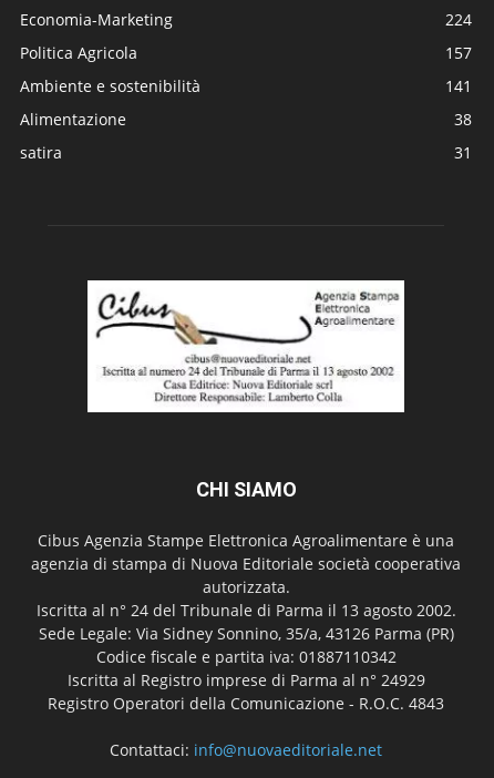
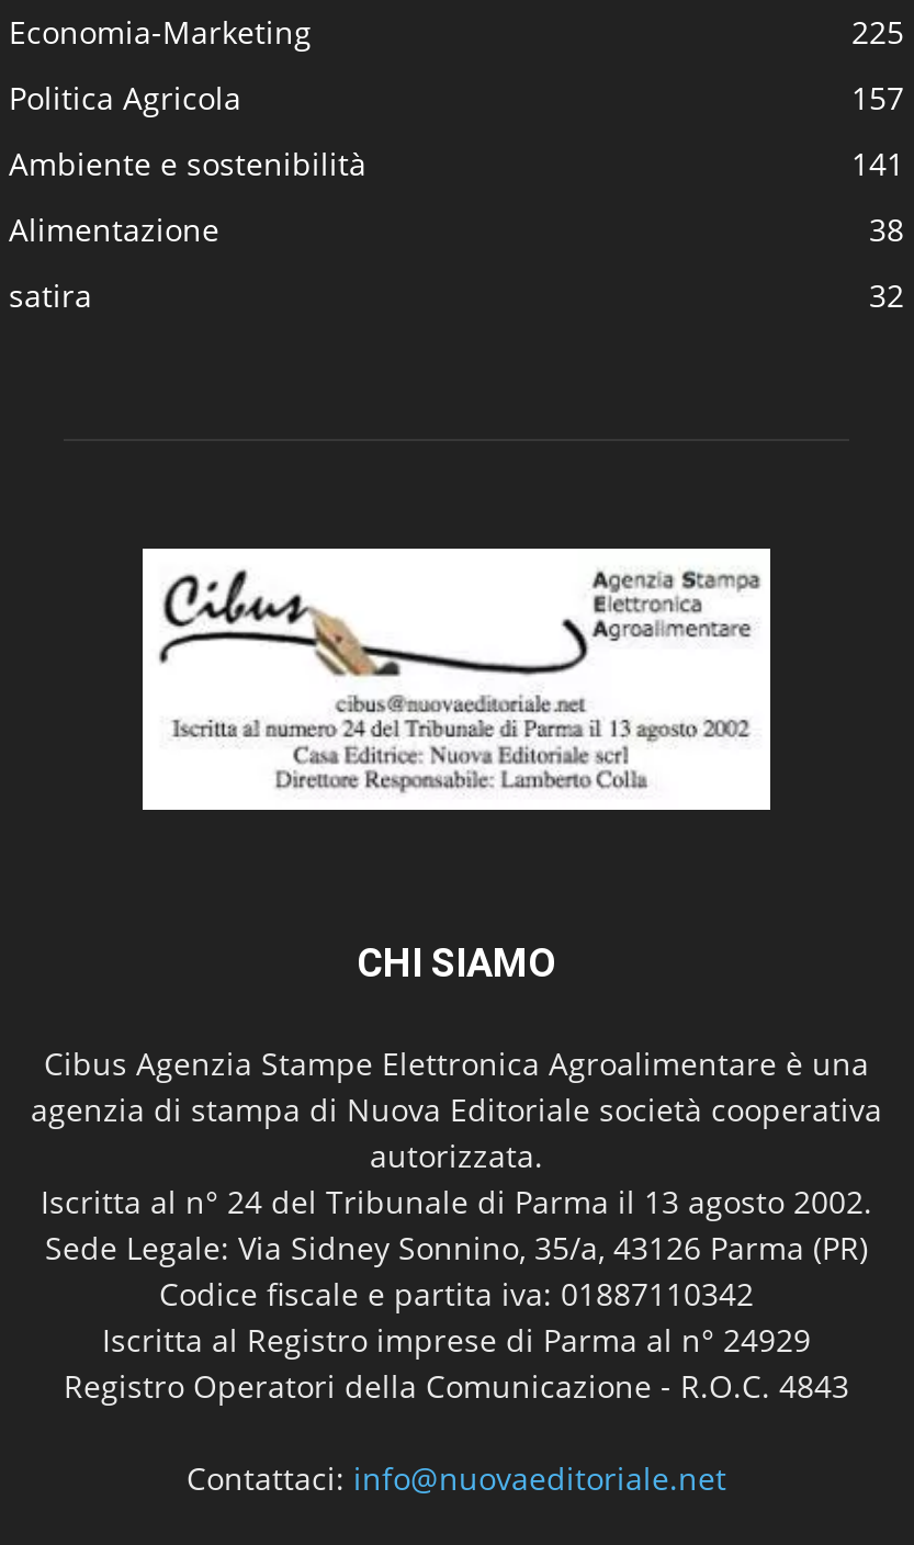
[445,9,472,30] 224 -> [851,10,904,52] 225
[454,142,472,163] 31 -> [869,274,904,315] 32

